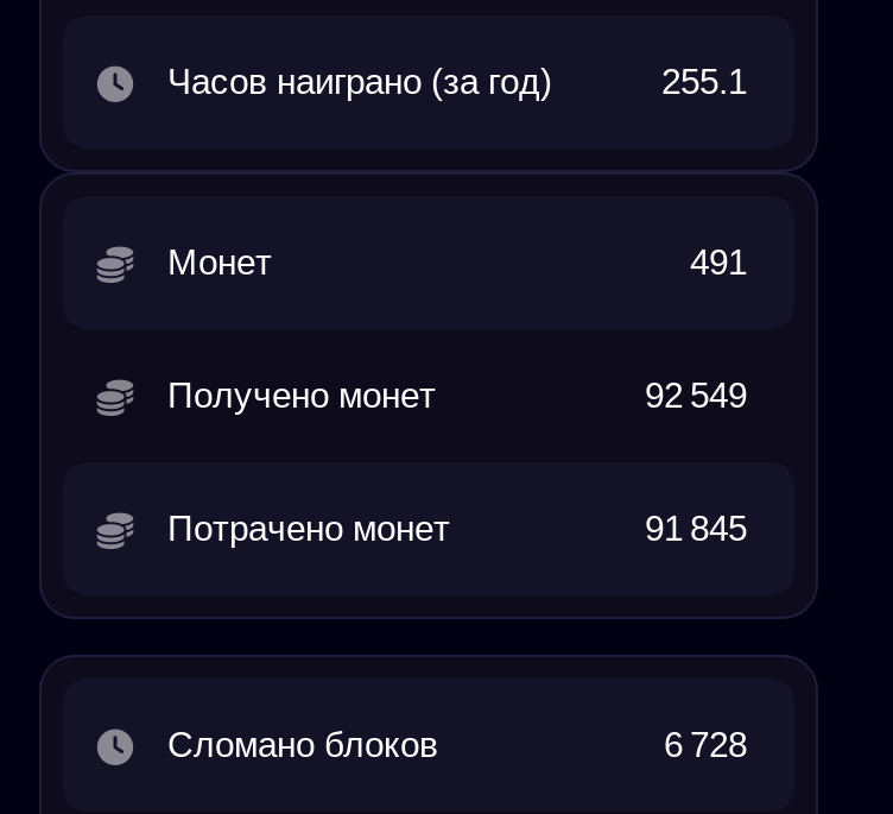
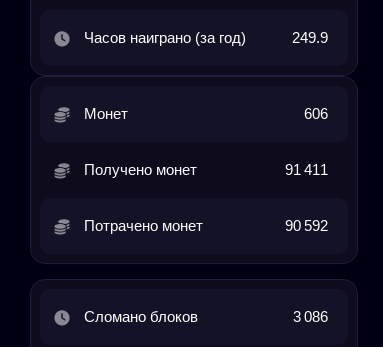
[661,61,747,101] 255.1 -> [292,29,328,46] 249.9
[690,241,747,282] 491 -> [304,105,328,122] 606
[645,374,747,415] 92 549 -> [285,161,328,178] 91 411
[645,507,747,548] 91 845 -> [285,217,328,234] 90 592
[664,724,747,764] 6 728 -> [293,308,328,325] 3 086

